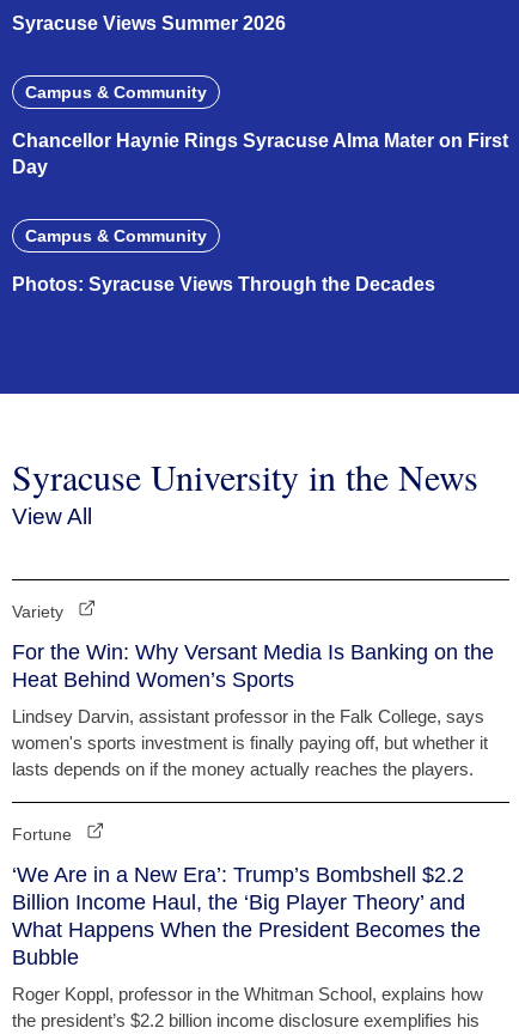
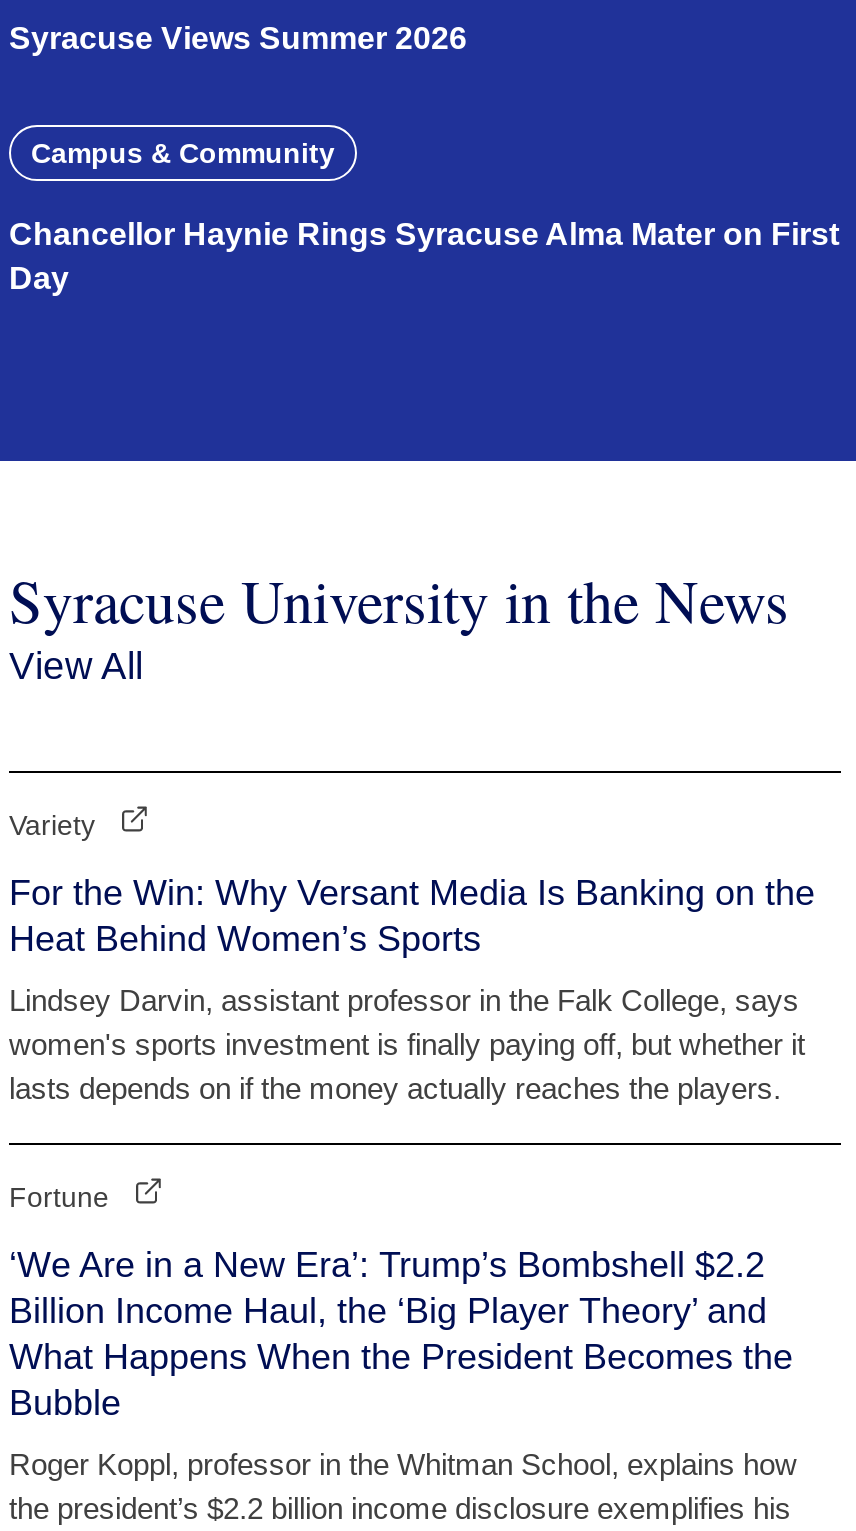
[12,227,435,295] Campus & Community | Photos: Syracuse Views Through the Decades -> none

